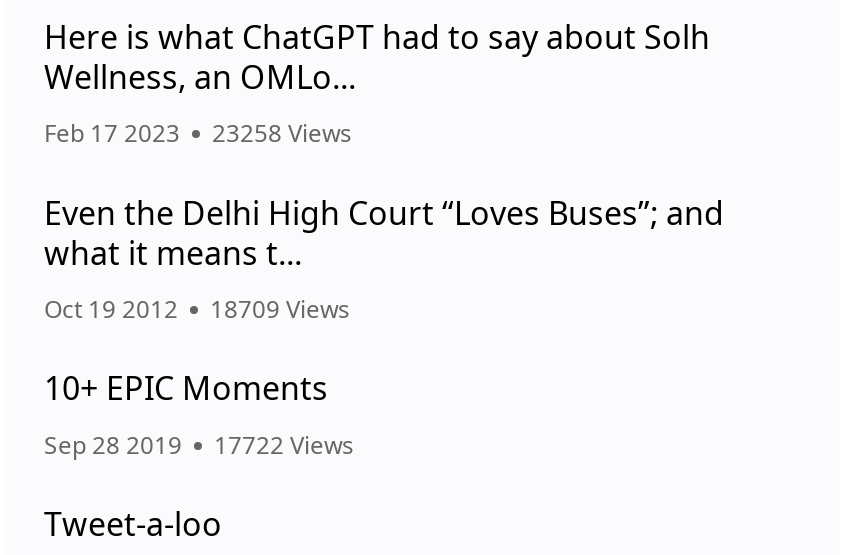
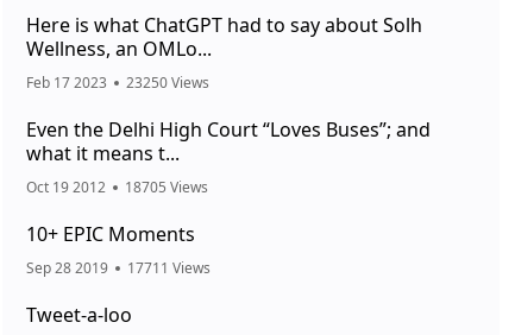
[44,117,352,151] Feb 17 2023 23258 Views -> [26,73,209,93] Feb 17 2023 23250 Views
[44,293,350,327] Oct 19 2012 18709 Views -> [26,177,208,198] Oct 19 2012 18705 Views
[44,429,354,463] Sep 28 2019 17722 Views -> [26,258,211,278] Sep 28 2019 17711 Views

